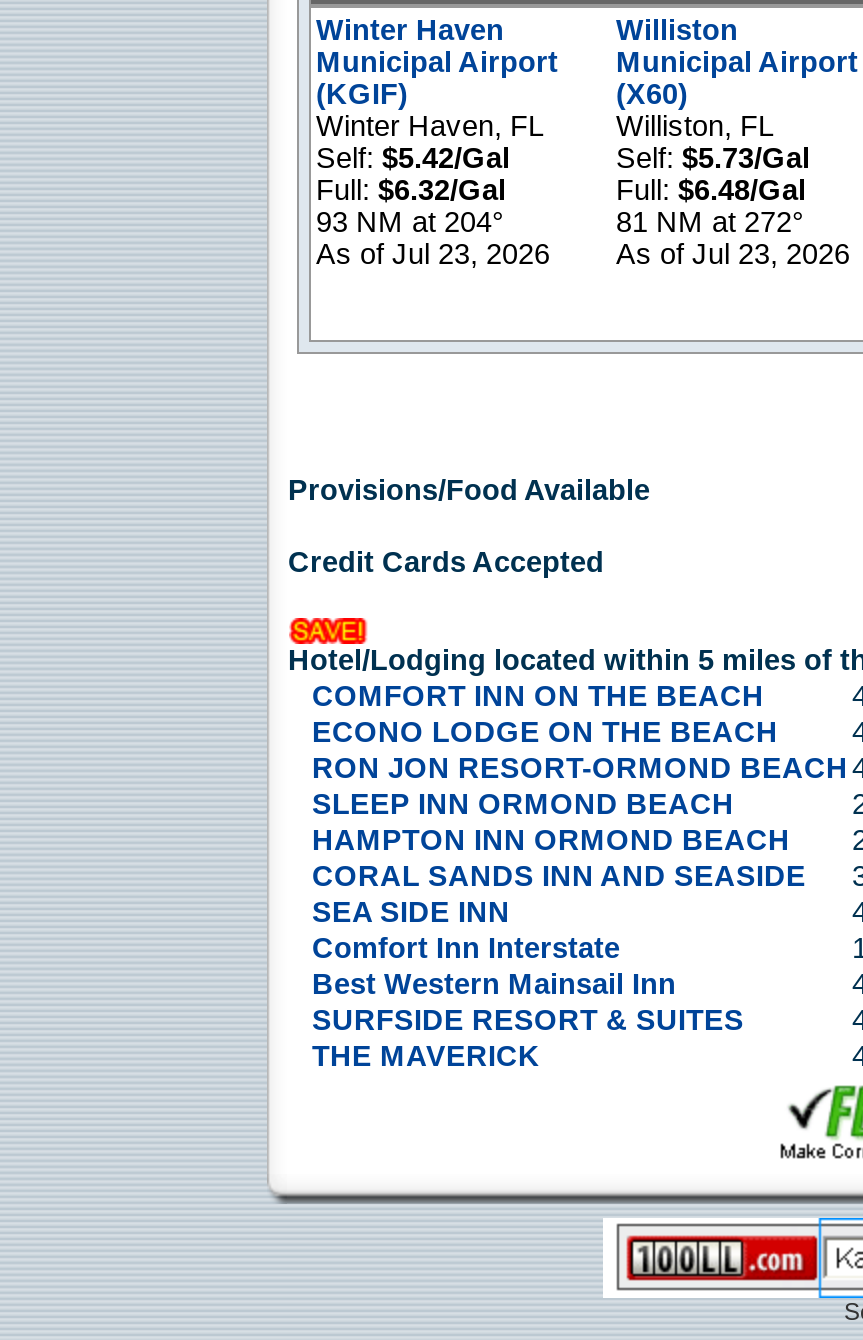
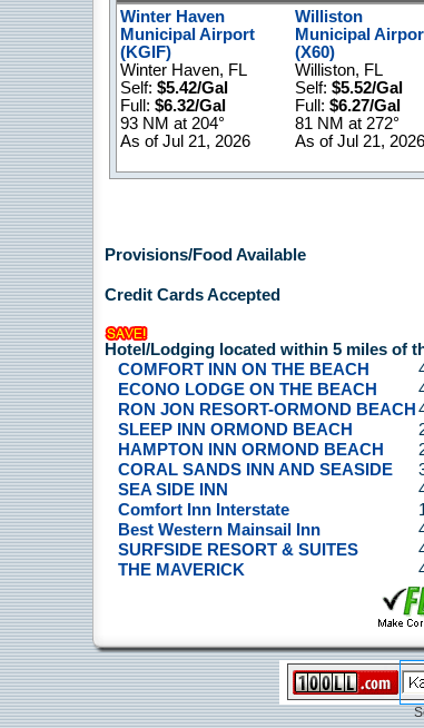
[616,142,810,174] Self: $5.73/Gal -> [294,79,402,97] Self: $5.52/Gal
[616,174,806,206] Full: $6.48/Gal -> [294,97,400,115] Full: $6.27/Gal
[316,238,550,270] As of Jul 23, 2026 -> [120,132,250,150] As of Jul 21, 2026
[616,238,850,270] As of Jul 23, 2026 -> [294,132,424,150] As of Jul 21, 2026

